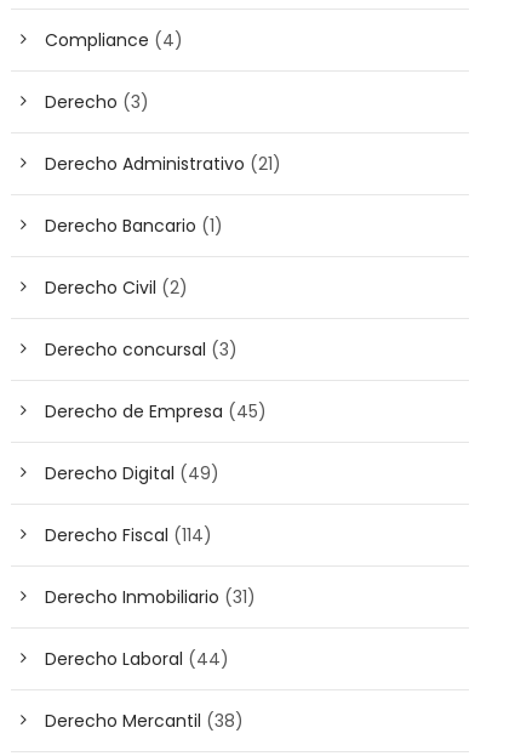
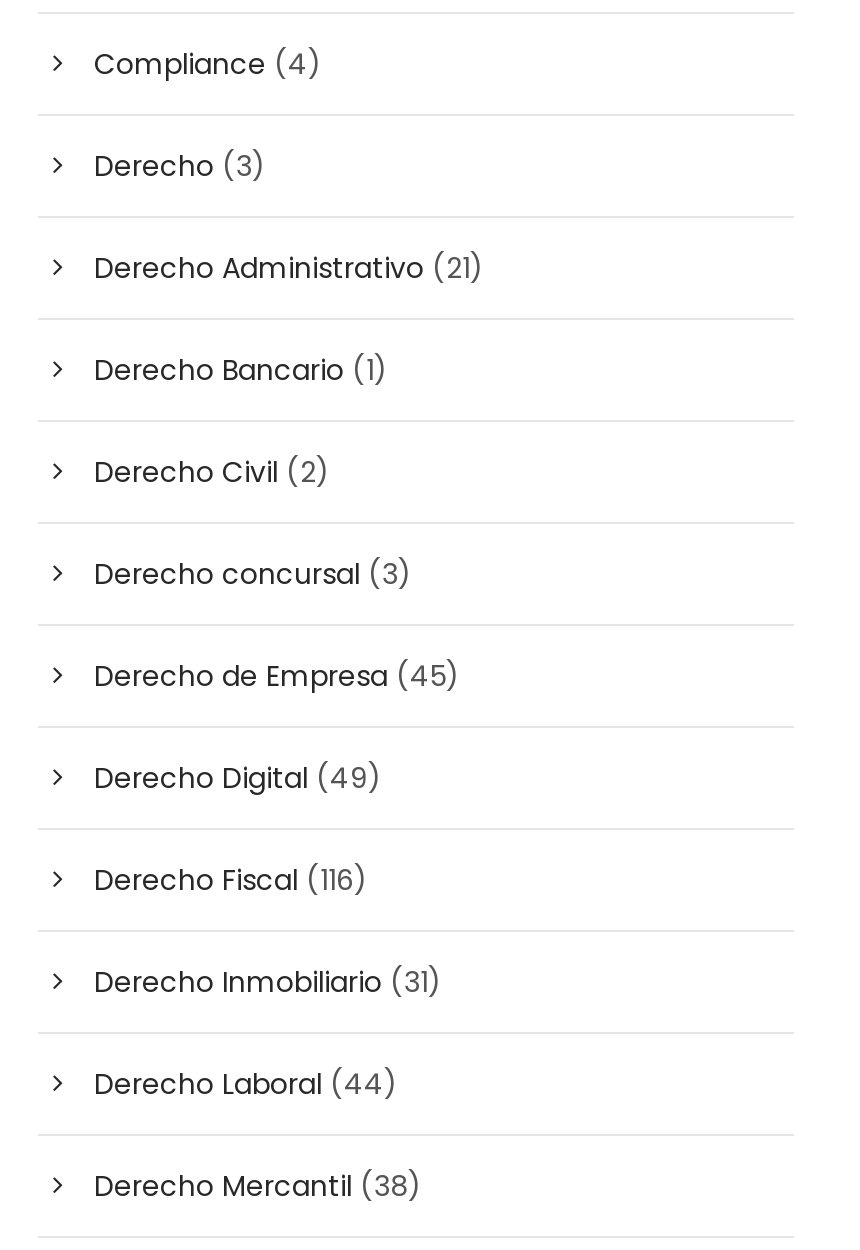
[45,523,212,547] Derecho Fiscal (114) -> [94,860,368,900] Derecho Fiscal (116)

